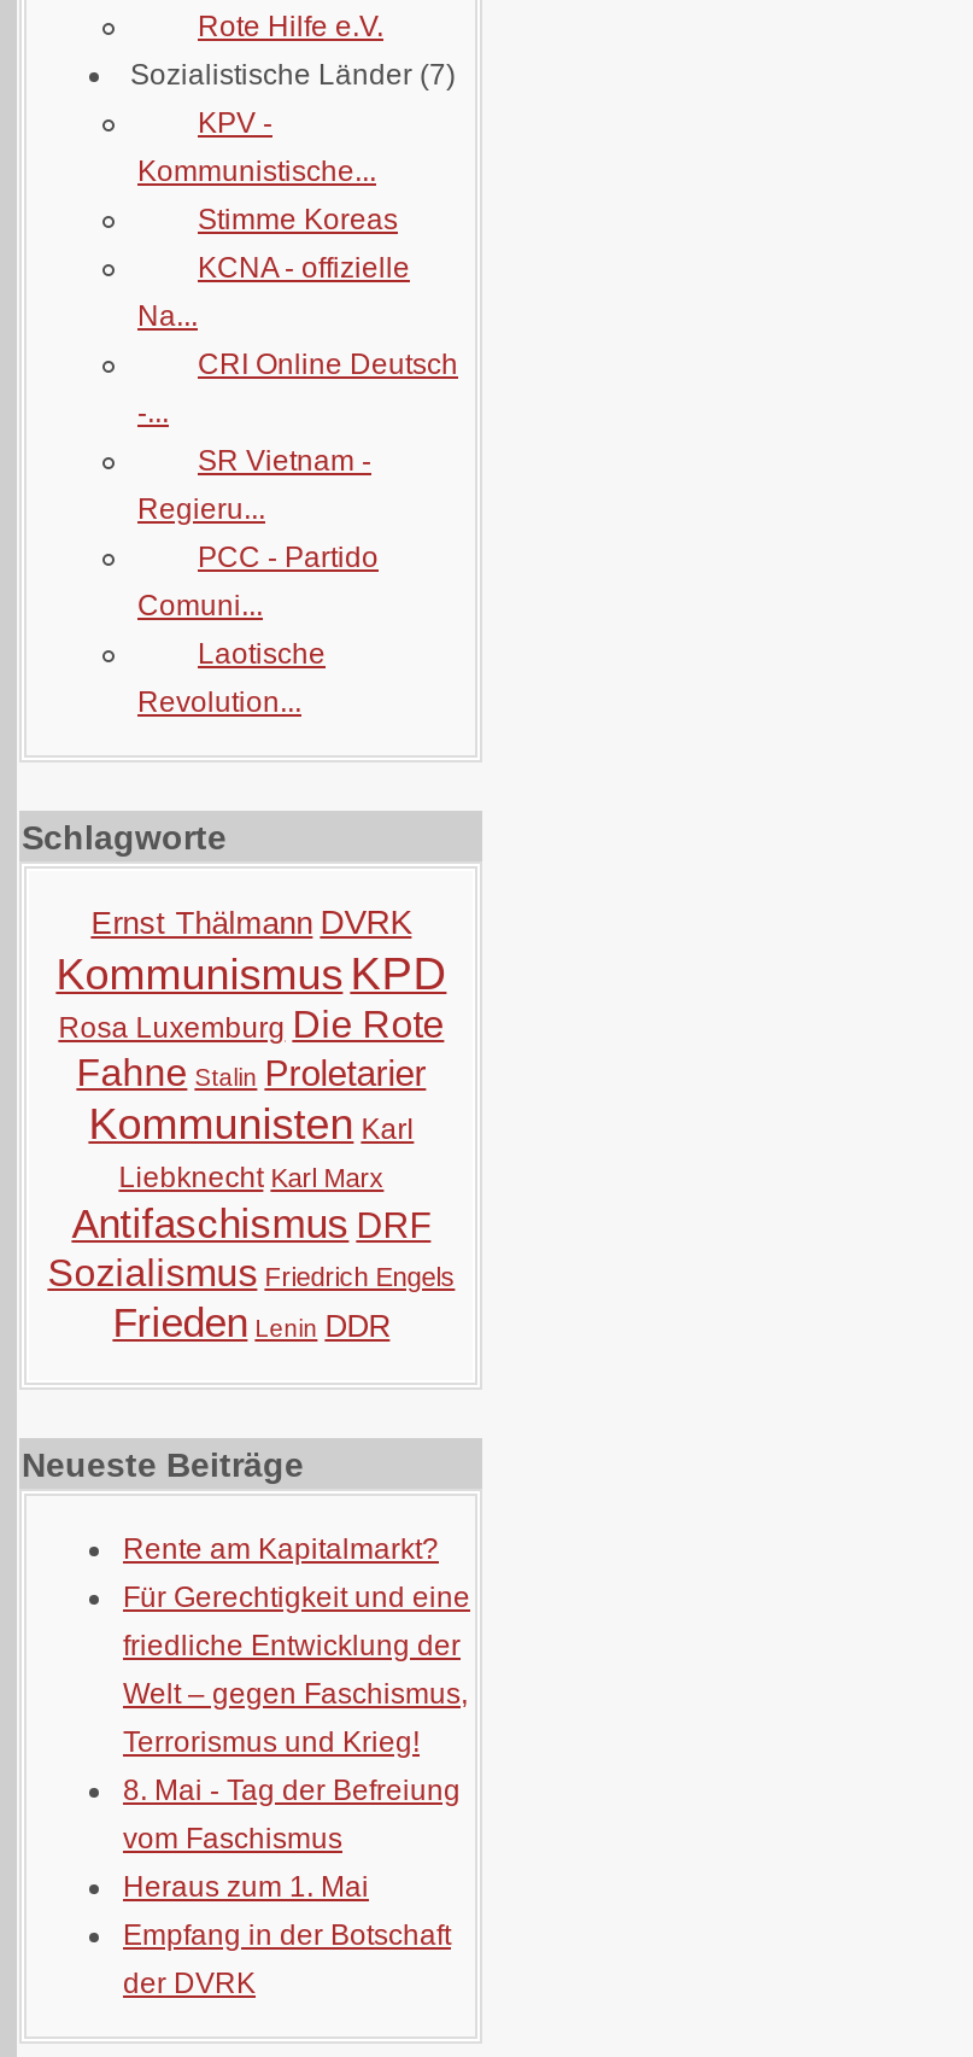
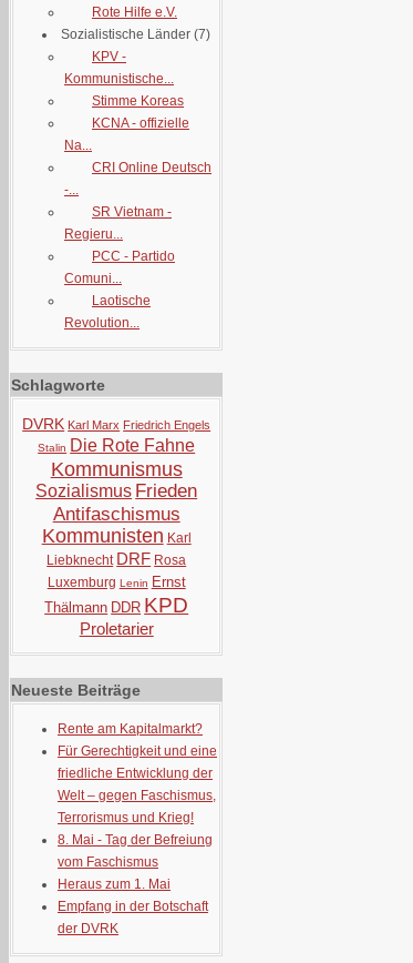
[56,902,447,1093] Ernst Thälmann DVRK | Kommunismus KPD | Rosa Luxemburg Die Rote | Fahne Stalin Proletarier -> [22,415,211,525] DVRK Karl Marx Friedrich Engels | Stalin Die Rote Fahne | Kommunismus | Sozialismus Frieden | Antifaschismus
[48,1161,455,1346] Liebknecht Karl Marx | Antifaschismus DRF | Sozialismus Friedrich Engels | Frieden Lenin DDR -> [45,549,188,638] Liebknecht DRF Rosa | Luxemburg Lenin Ernst | Thälmann DDR KPD | Proletarier

